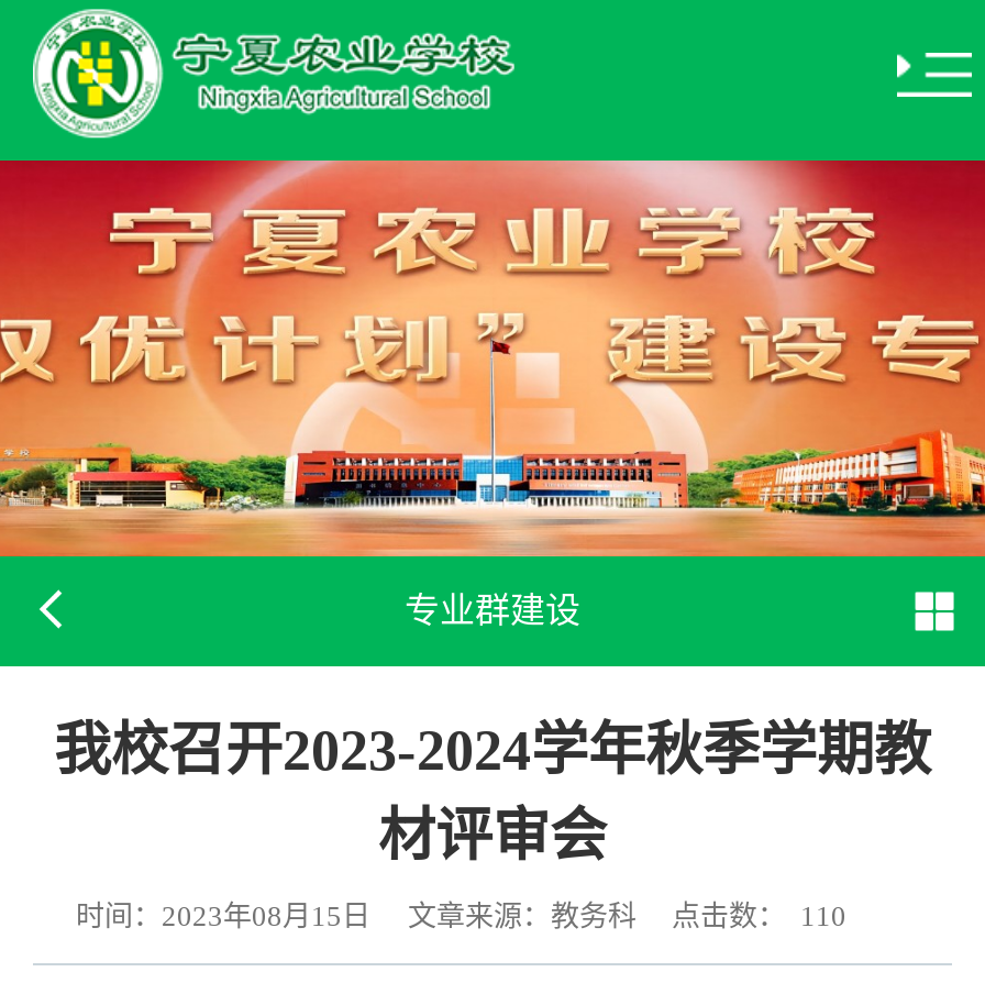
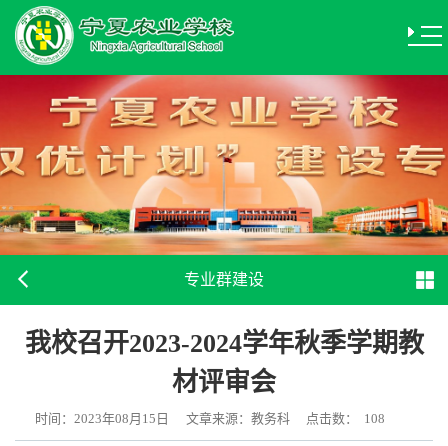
[76,899,846,932] 时间：2023年08月15日 文章来源：教务科 点击数： 110 -> [34,411,385,426] 时间：2023年08月15日 文章来源：教务科 点击数： 108

